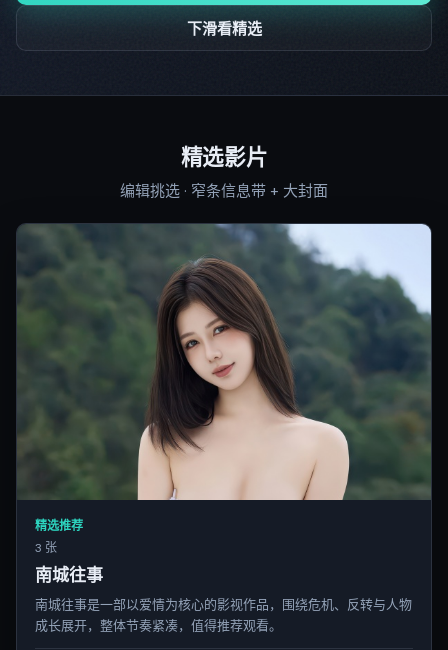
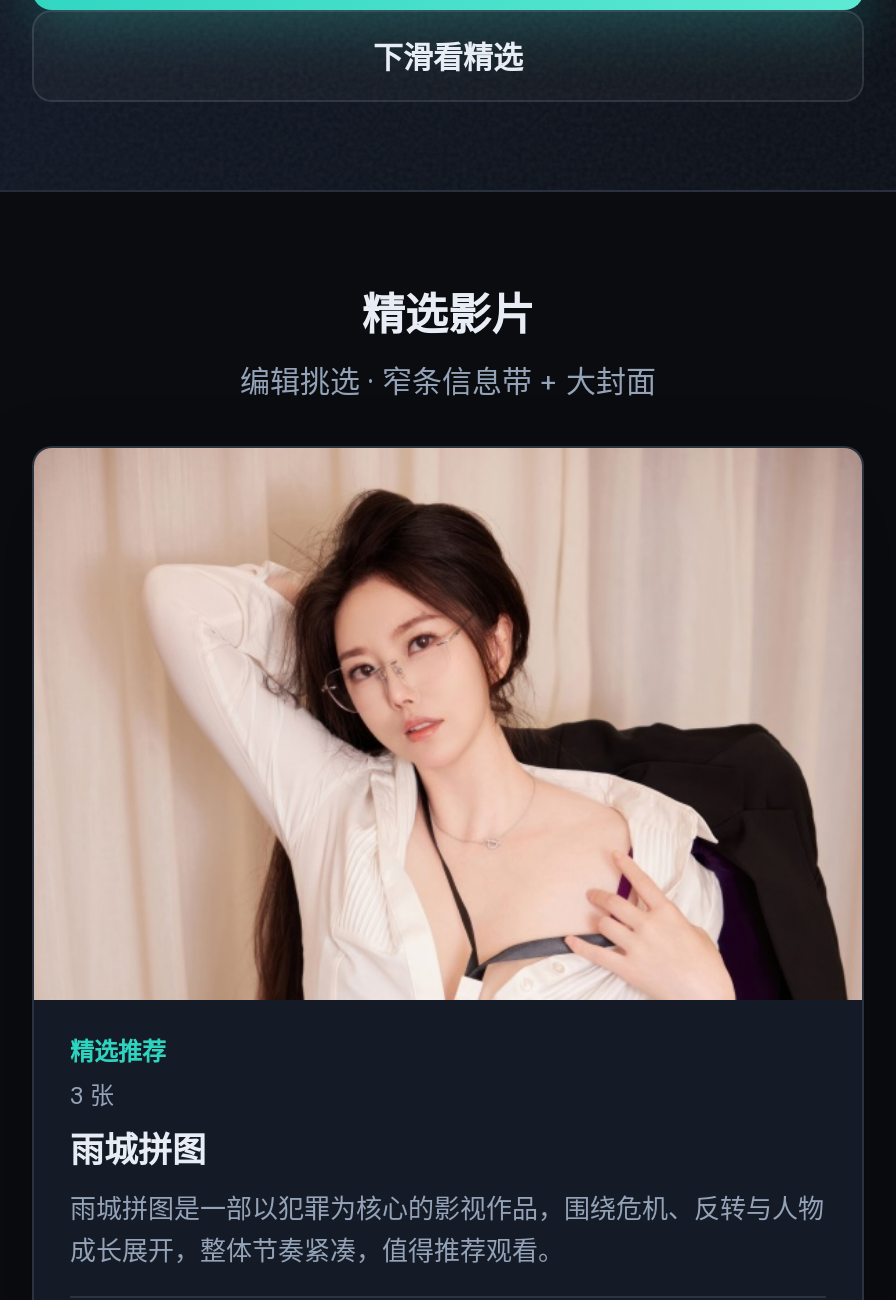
[17,223,432,501] [image] -> [32,446,864,1002] [image]
[35,564,103,586] 南城往事 -> [70,1129,206,1173] 雨城拼图
[35,596,412,613] 南城往事是一部以爱情为核心的影视作品，围绕危机、反转与人物 -> [70,1193,824,1227] 雨城拼图是一部以犯罪为核心的影视作品，围绕危机、反转与人物

